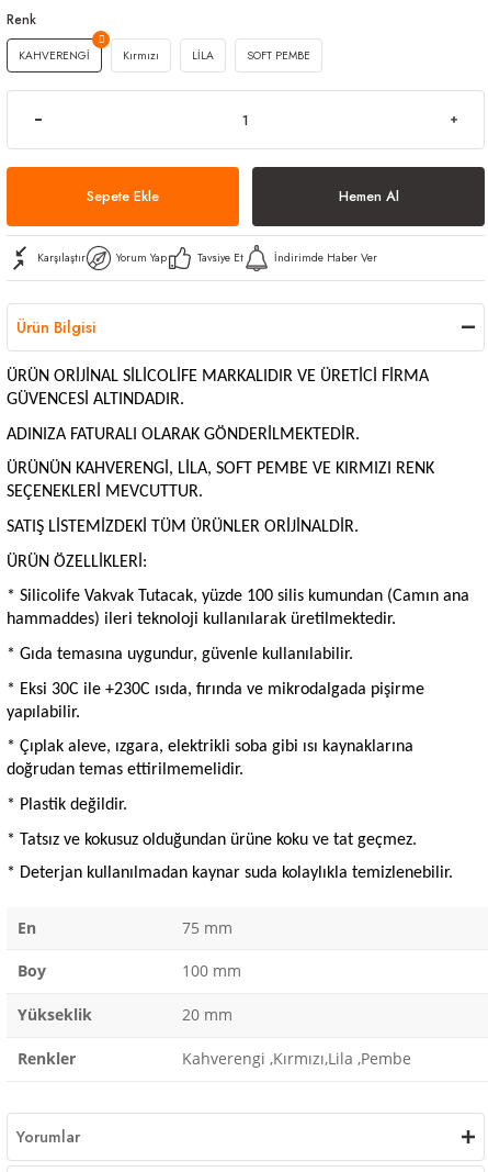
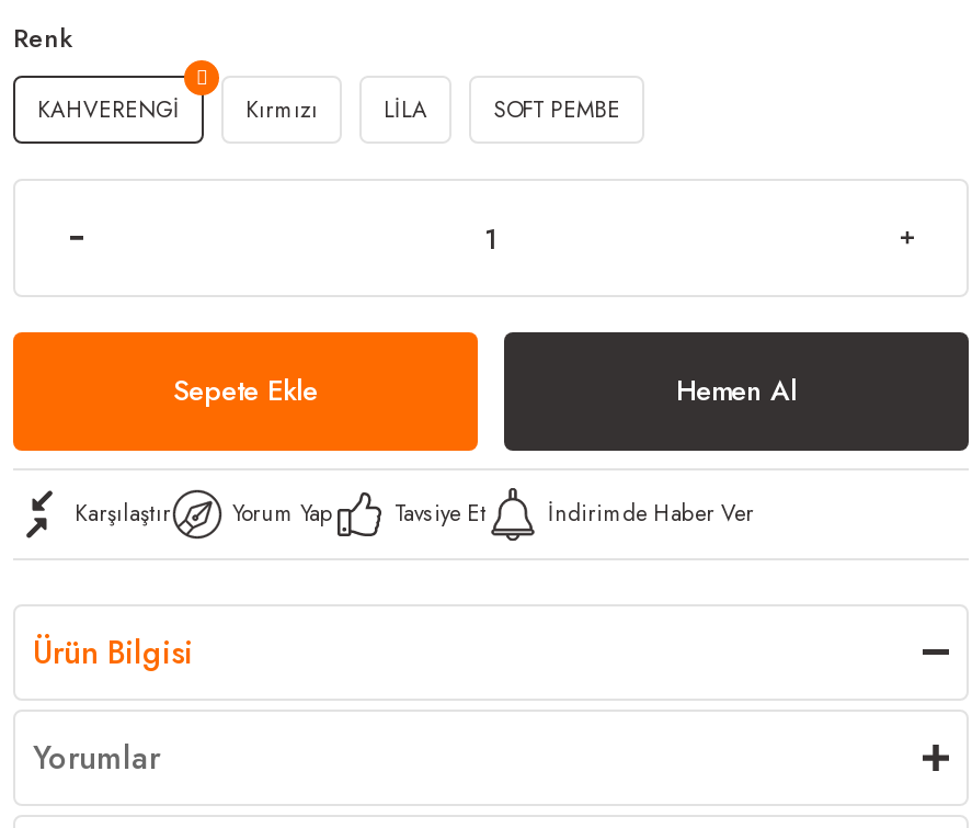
[7,368,469,1069] ÜRÜN ORİJİNAL SİLİCOLİFE MARKALIDIR VE ÜRETİCİ FİRMA | GÜVENCESİ ALTINDADIR. | ADINIZA FATURALI OLARAK GÖNDERİLMEKTEDİR. | ÜRÜNÜN KAHVERENGİ, LİLA, SOFT PEMBE VE KIRMIZI RENK | SEÇENEKLERİ MEVCUTTUR. | SATIŞ LİSTEMİZDEKİ TÜM ÜRÜNLER ORİJİNALDİR. | ÜRÜN ÖZELLİKLERİ: | * Silicolife Vakvak Tutacak, yüzde 100 silis kumundan (Camın ana | hammaddes) ileri teknoloji kullanılarak üretilmektedir. | * Gıda temasına uygundur, güvenle kullanılabilir. | * Eksi 30C ile +230C ısıda, fırında ve mikrodalgada pişirme | yapılabilir. | * Çıplak aleve, ızgara, elektrikli soba gibi ısı kaynaklarına | doğrudan temas ettirilmemelidir. | * Plastik değildir. | * Tatsız ve kokusuz olduğundan ürüne koku ve tat geçmez. | * Deterjan kullanılmadan kaynar suda kolaylıkla temizlenebilir. | En | 75 mm | Boy | 100 mm | Yükseklik | 20 mm | Renkler | Kahverengi ,Kırmızı,Lila ,Pembe -> none

